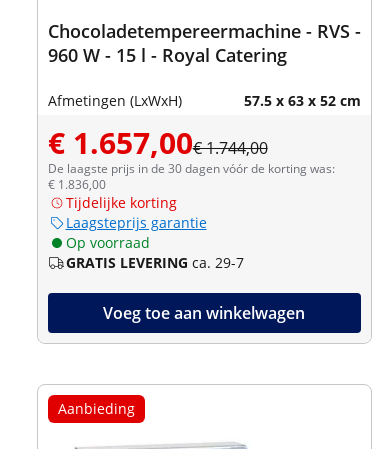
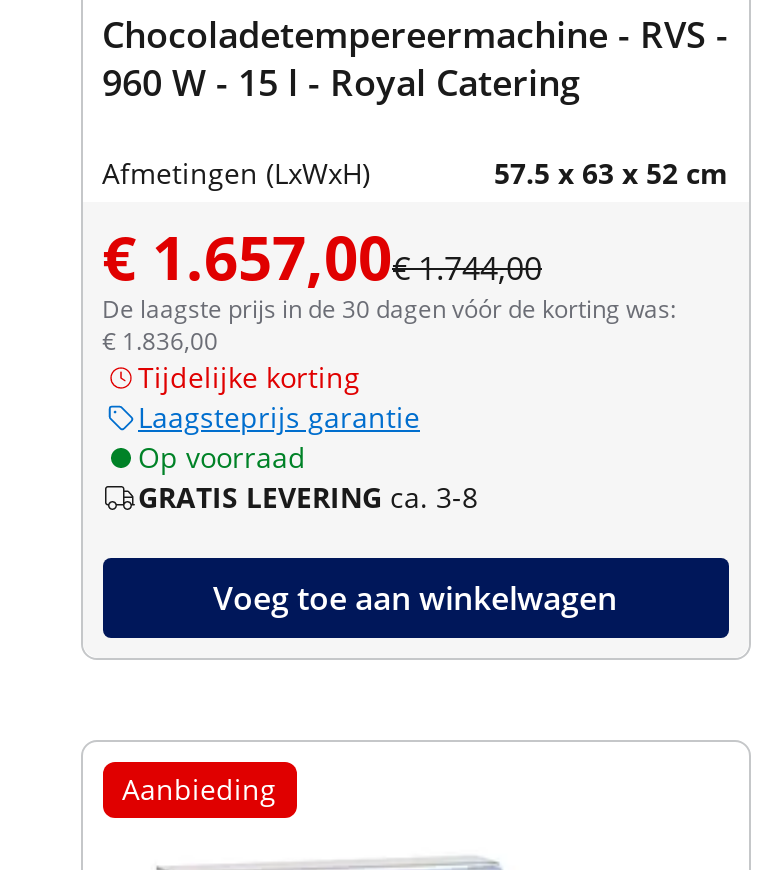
[65,253,243,272] GRATIS LEVERING ca. 29-7 -> [138,477,478,515] GRATIS LEVERING ca. 3-8

